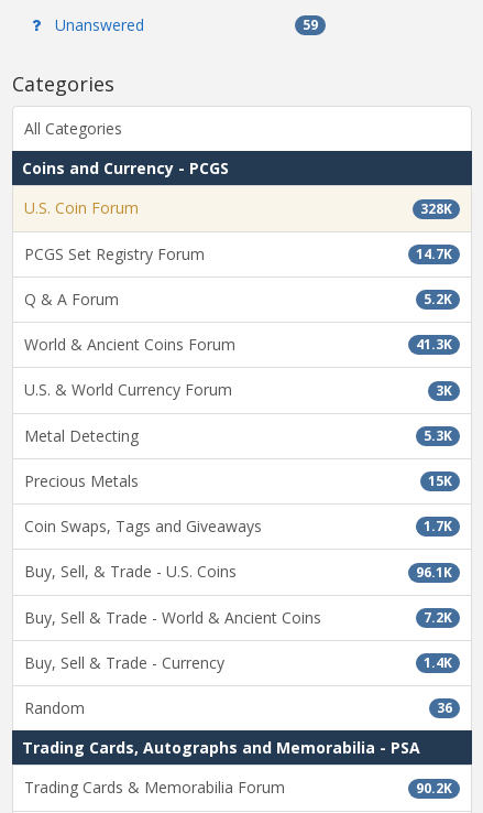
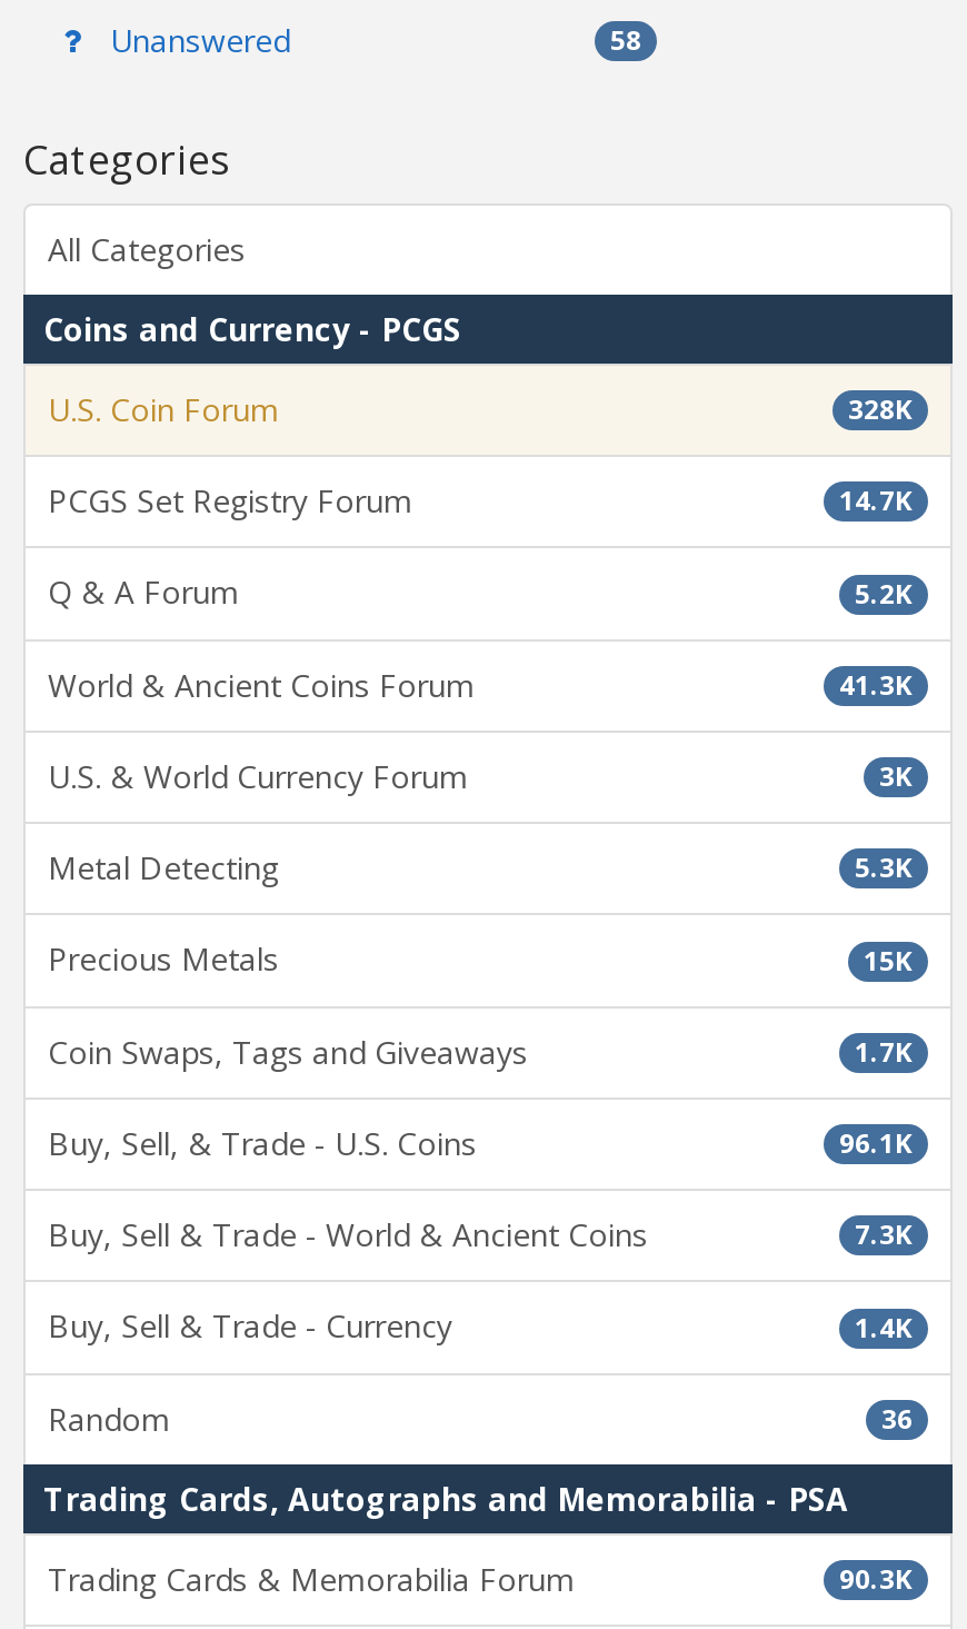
[303,16,318,34] 59 -> [610,21,641,58] 58
[424,608,452,627] 7.2K -> [855,1216,913,1254] 7.3K
[416,778,452,797] 90.2K -> [839,1560,913,1598] 90.3K

